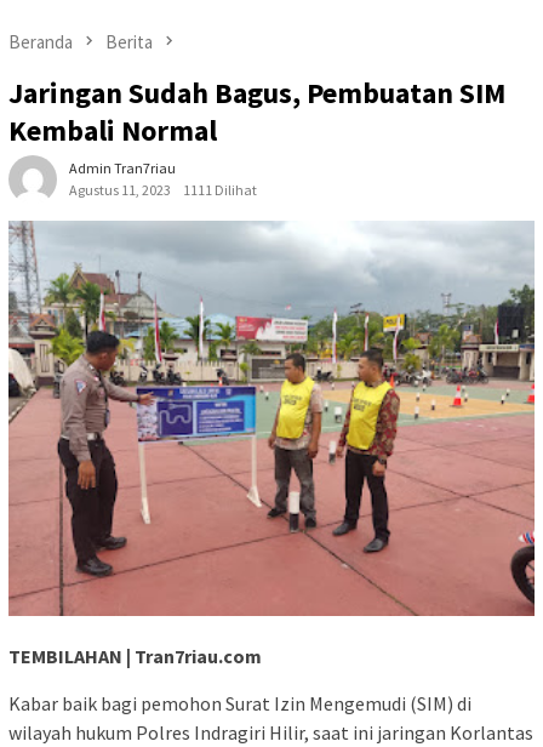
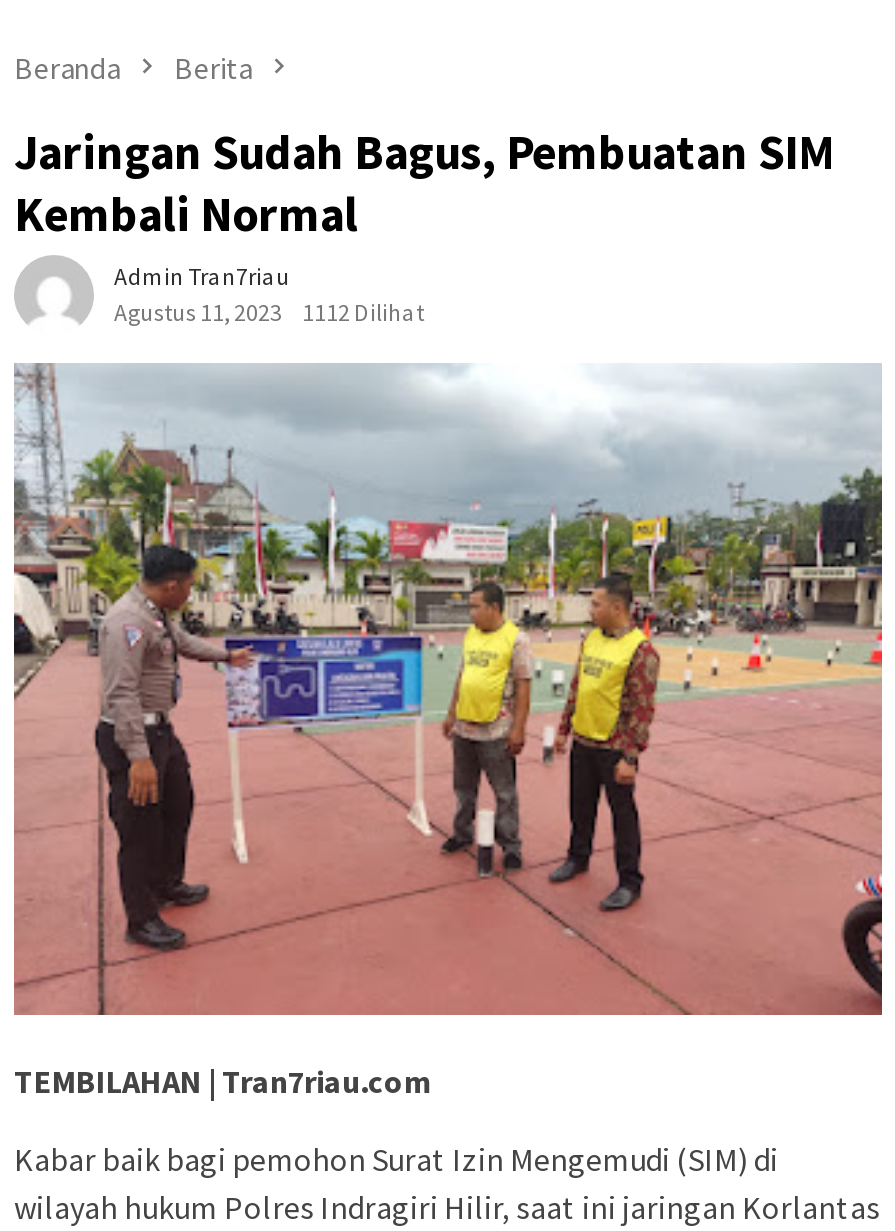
[69,181,257,199] Agustus 11, 2023 1111 Dilihat -> [114,298,424,328] Agustus 11, 2023 1112 Dilihat

